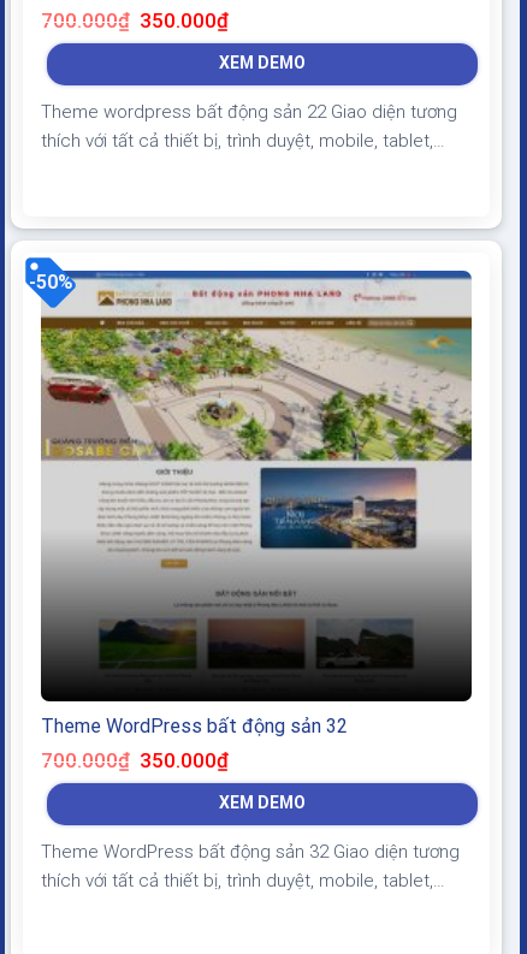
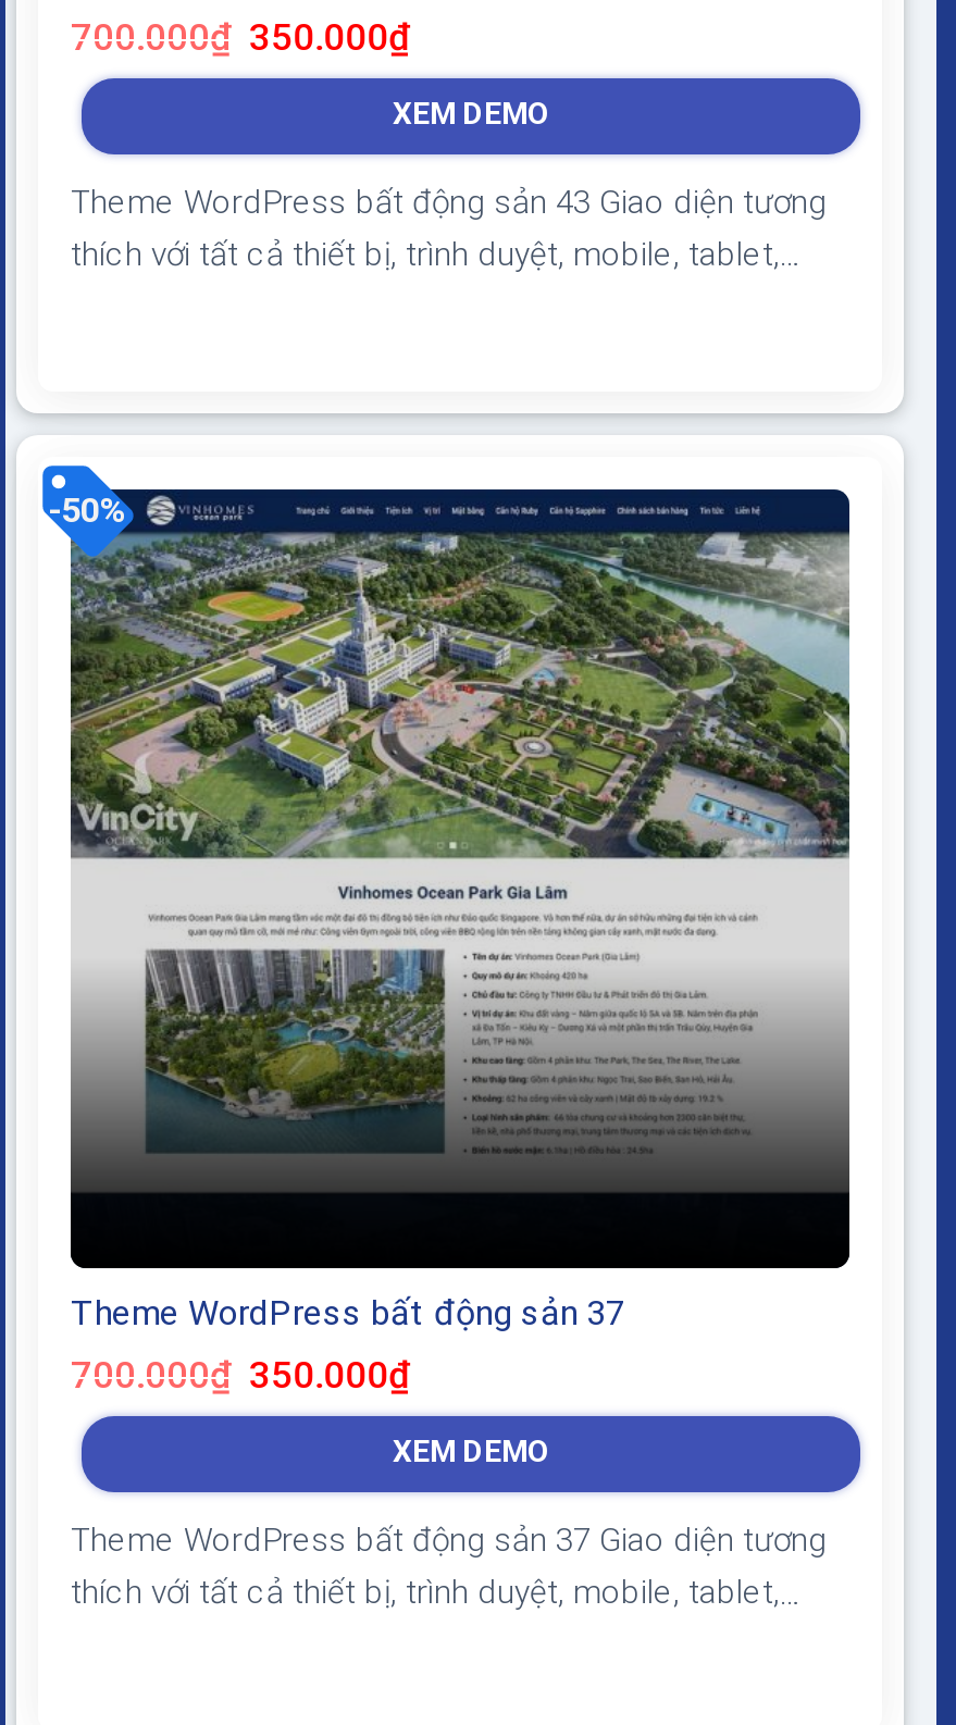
[41,101,457,122] Theme wordpress bất động sản 22 Giao diện tương -> [71,182,828,221] Theme WordPress bất động sản 43 Giao diện tương
[40,271,472,738] [image] | Theme WordPress bất động sản 32 -> [69,489,852,1334] [image] | Theme WordPress bất động sản 37
[41,841,460,863] Theme WordPress bất động sản 32 Giao diện tương -> [71,1521,828,1561] Theme WordPress bất động sản 37 Giao diện tương

